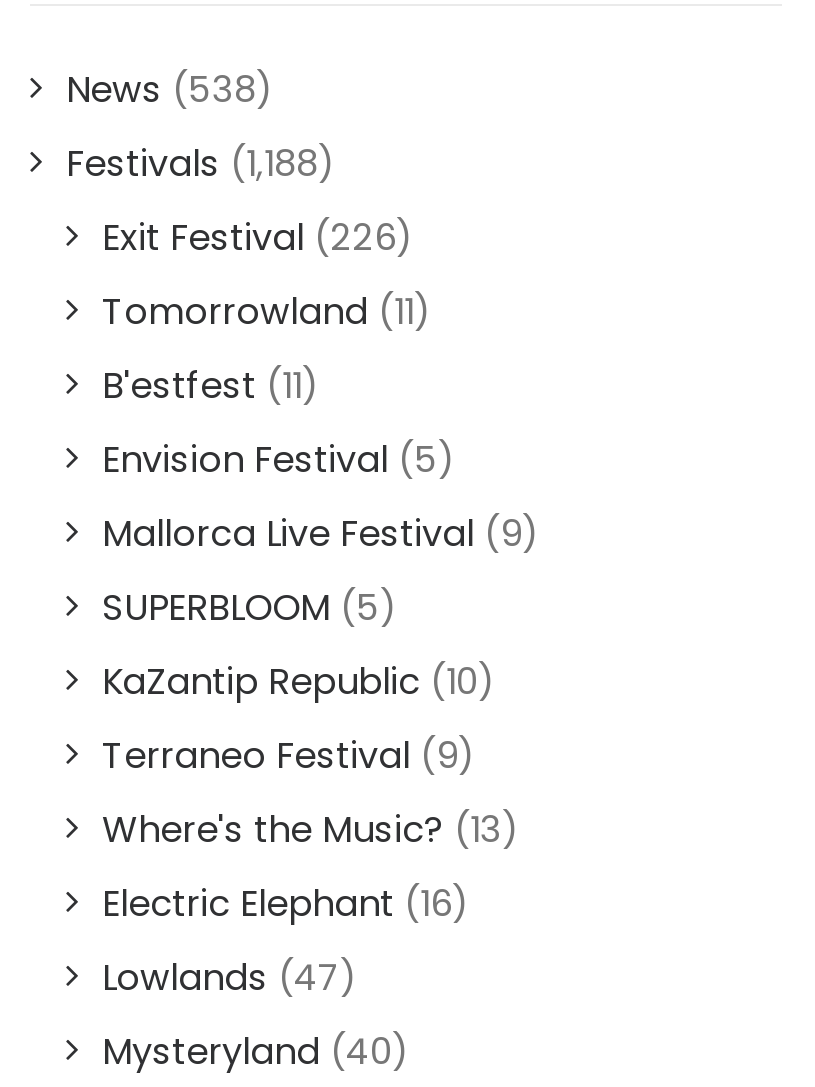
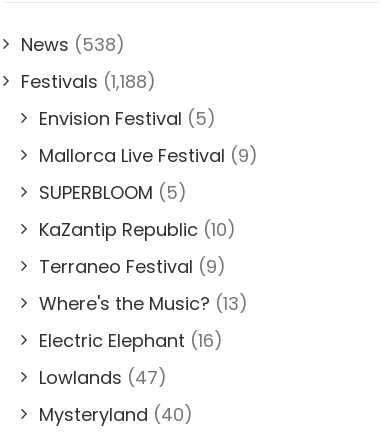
[102,212,432,410] Exit Festival (226) | Tomorrowland (11) | B'estfest (11) -> none

